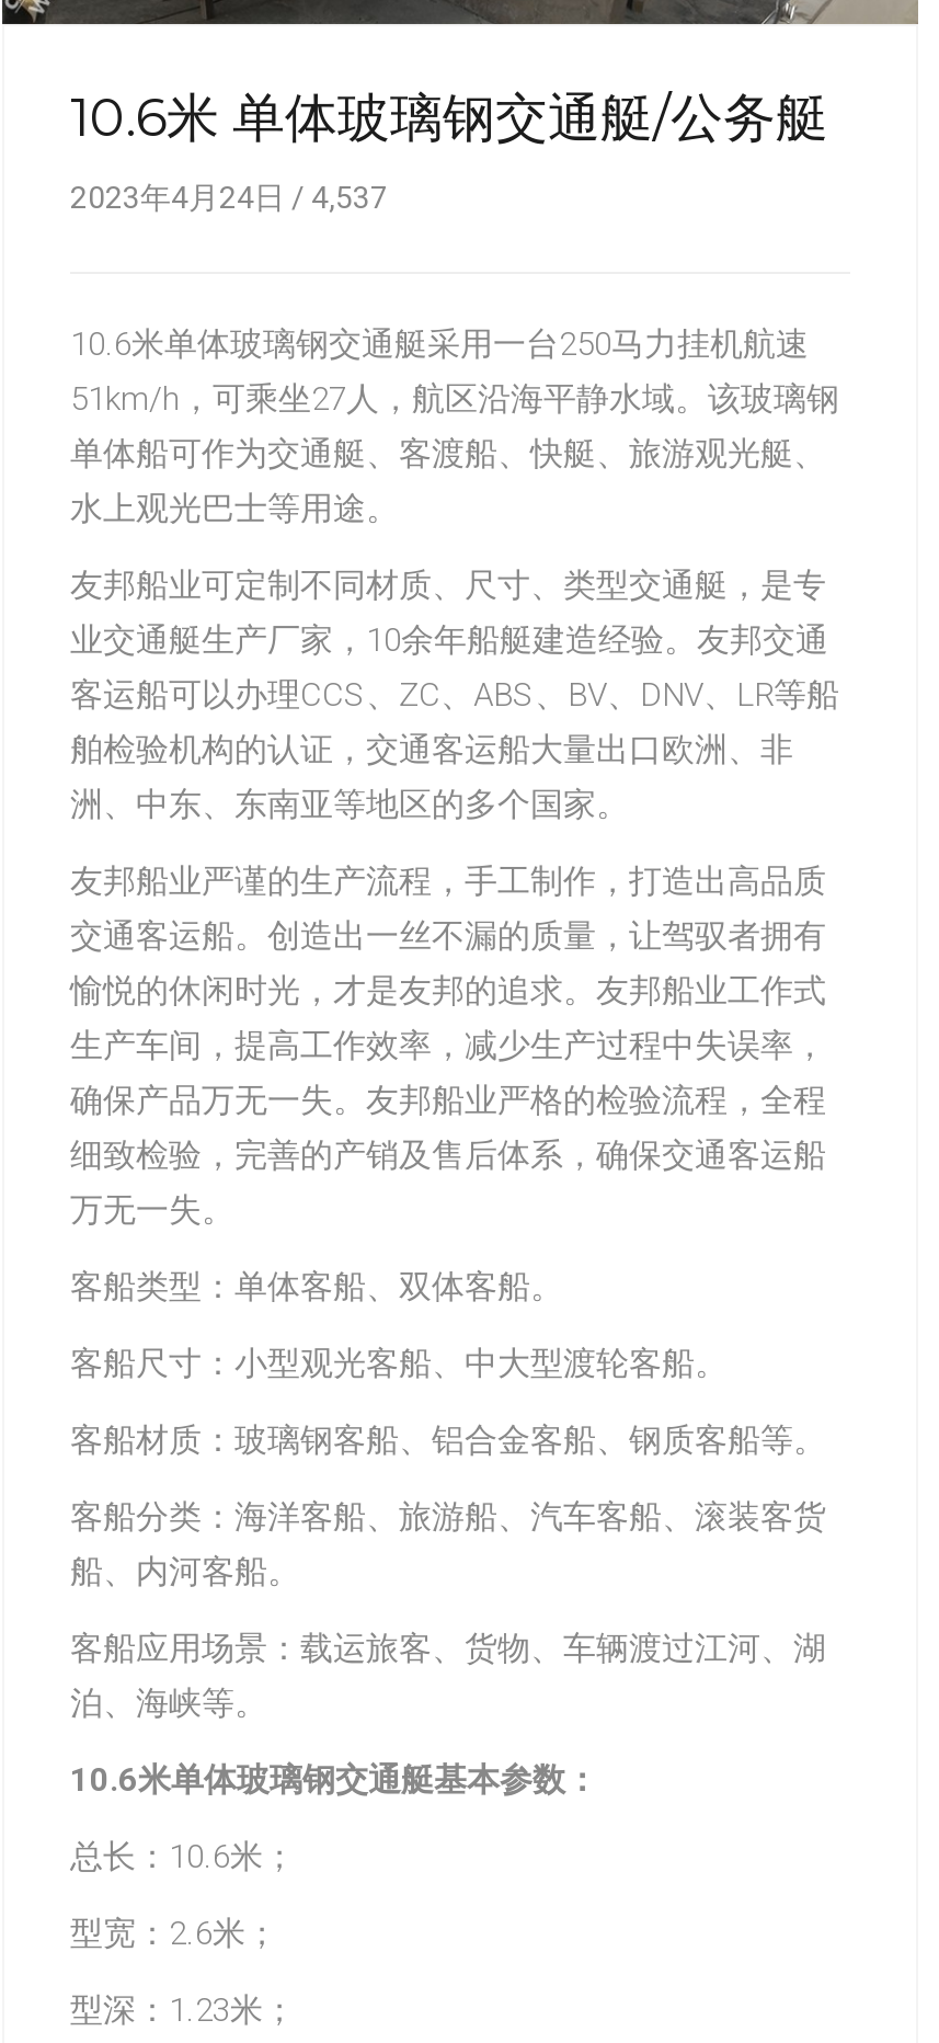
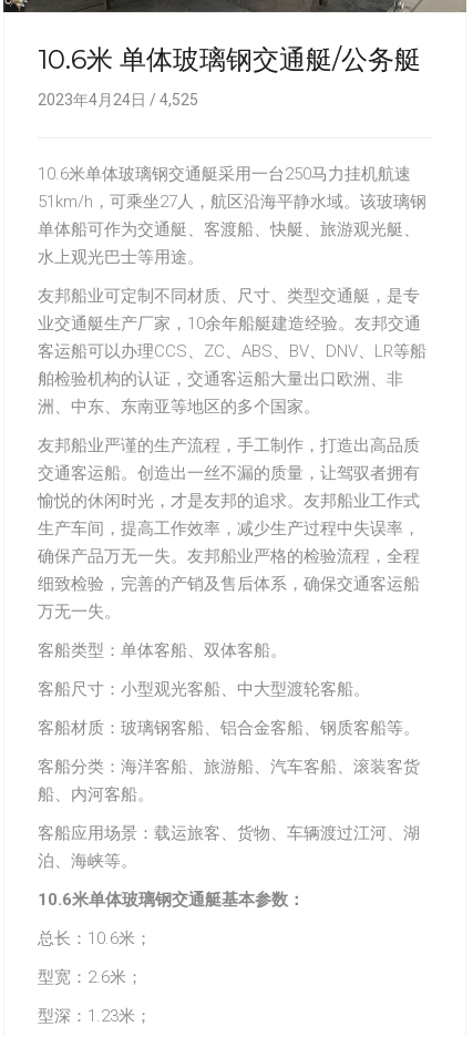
[70,179,388,214] 2023年4月24日 / 4,537 -> [38,90,198,108] 2023年4月24日 / 4,525

